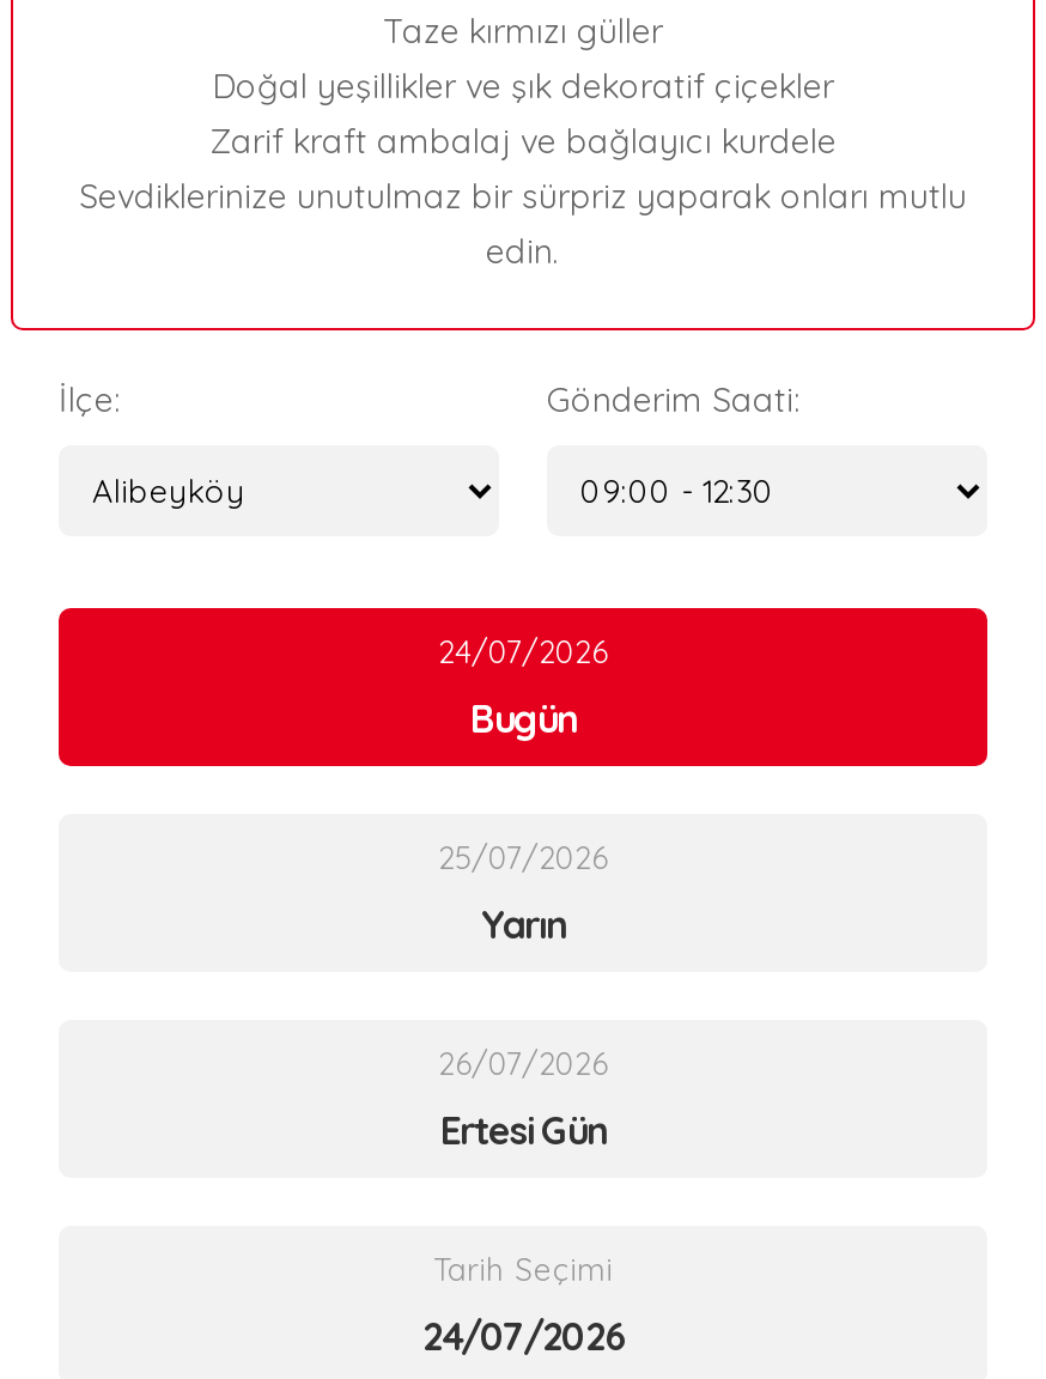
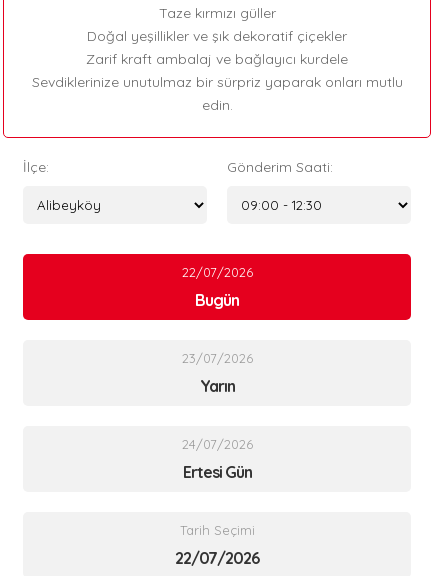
[438,633,608,671] 24/07/2026 -> [181,264,252,280] 22/07/2026
[438,838,608,877] 25/07/2026 -> [181,350,252,366] 23/07/2026
[438,1044,608,1083] 26/07/2026 -> [181,436,252,452] 24/07/2026

